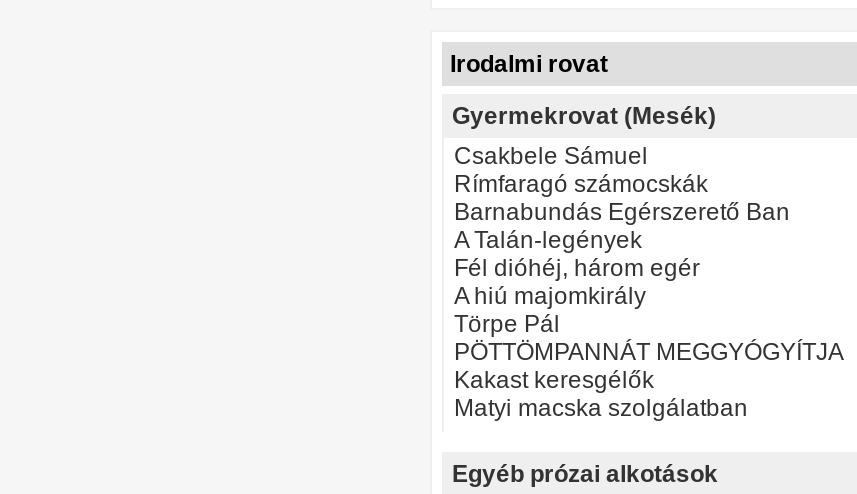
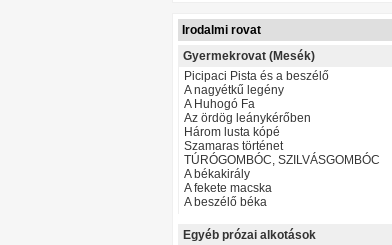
[454,142,844,422] Csakbele Sámuel | Rímfaragó számocskák | Barnabundás Egérszerető Ban | A Talán-legények | Fél dióhéj, három egér | A hiú majomkirály | Törpe Pál | PÖTTÖMPANNÁT MEGGYÓGYÍTJA | Kakast keresgélők | Matyi macska szolgálatban -> [184,69,380,209] Picipaci Pista és a beszélő | A nagyétkű legény | A Huhogó Fa | Az ördög leánykérőben | Három lusta kópé | Szamaras történet | TÚRÓGOMBÓC, SZILVÁSGOMBÓC | A békakirály | A fekete macska | A beszélő béka

